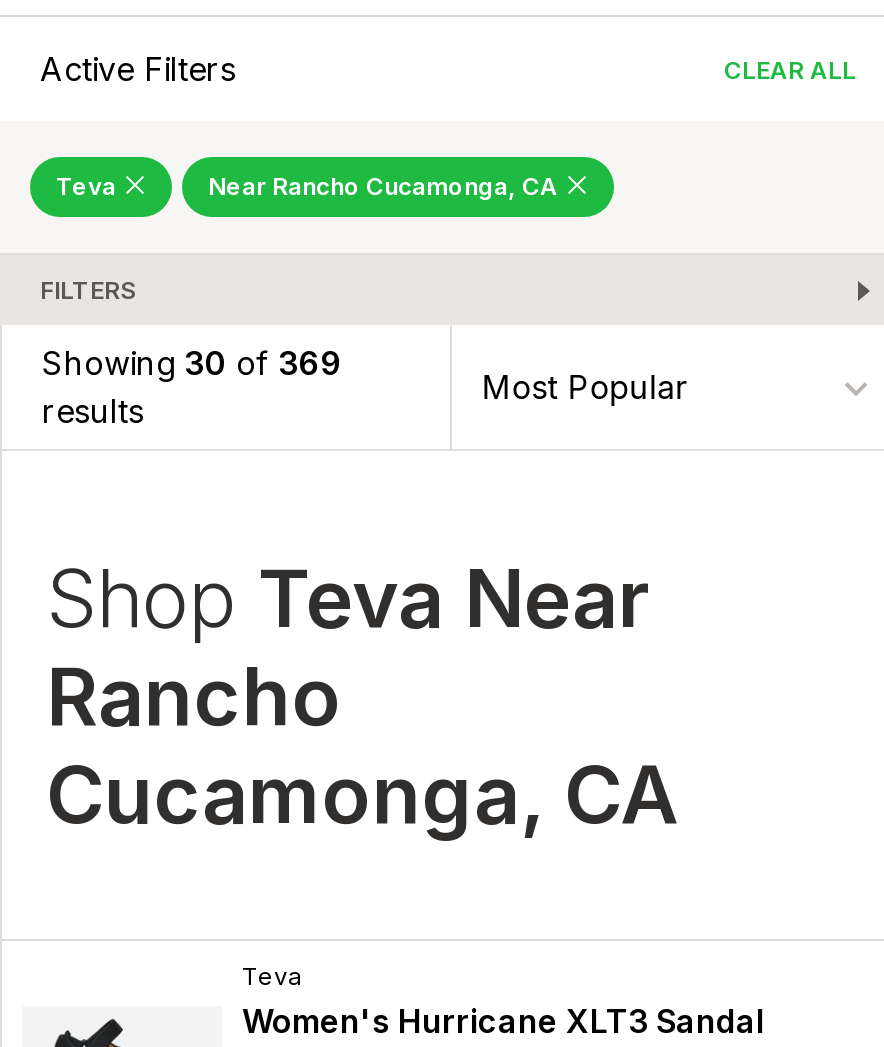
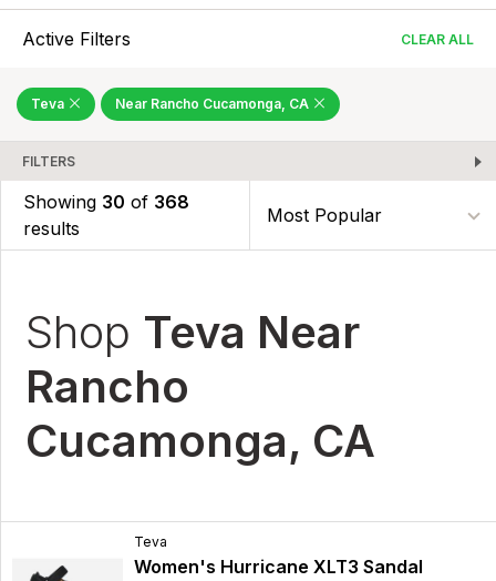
[42,343,342,383] Showing 30 of 369 -> [23,190,189,213] Showing 30 of 368

